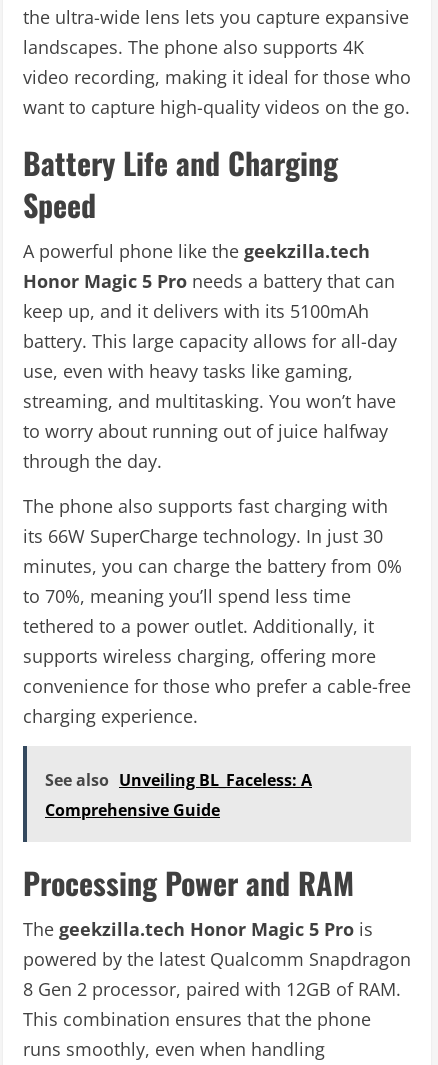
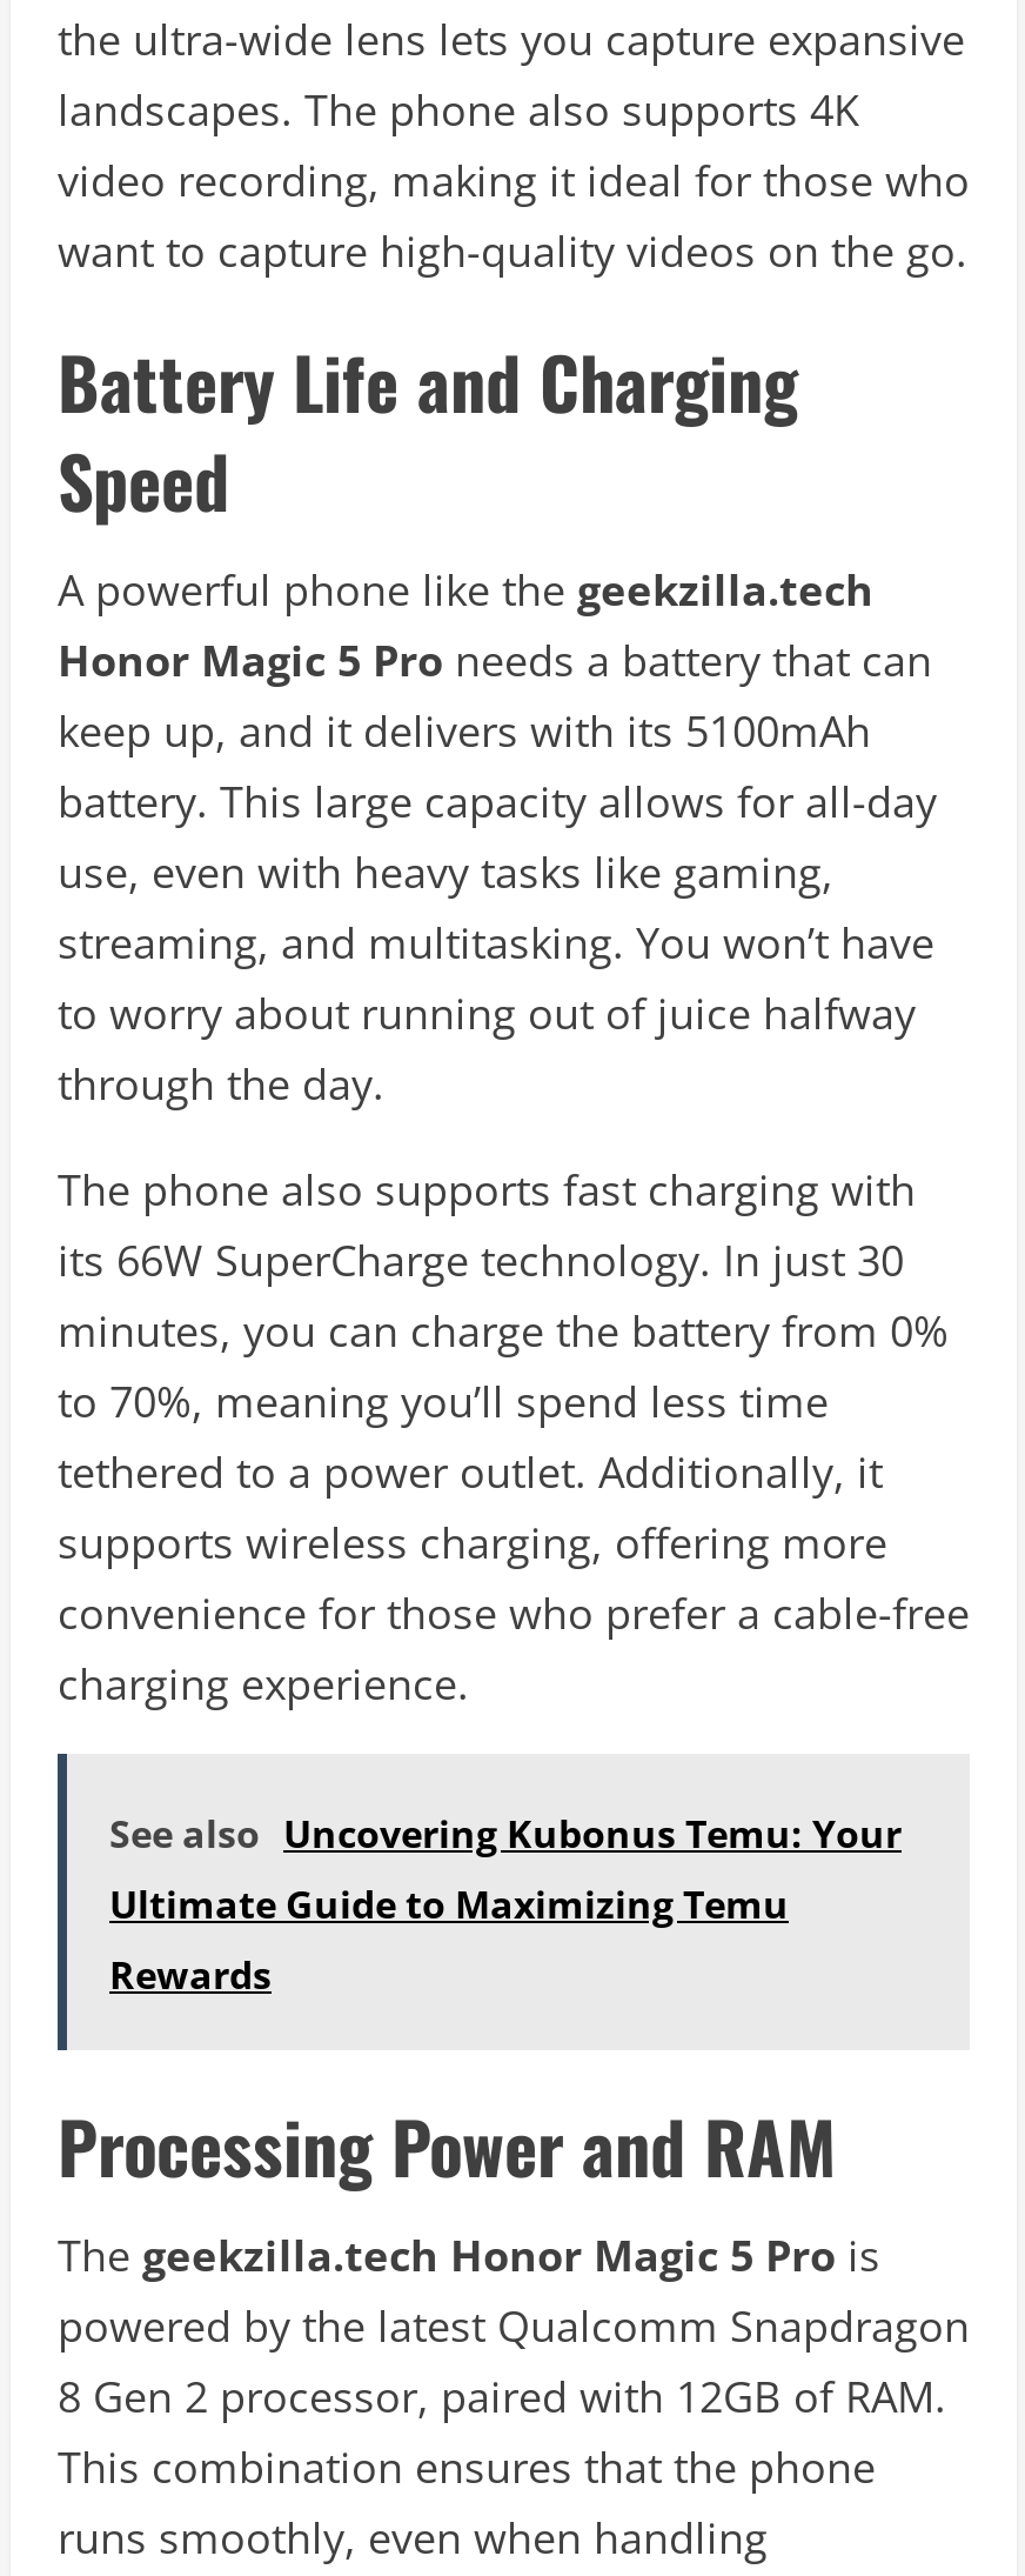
[45,769,312,821] See also Unveiling BL_Faceless: A | Comprehensive Guide -> [109,1808,902,2001] See also Uncovering Kubonus Temu: Your | Ultimate Guide to Maximizing Temu | Rewards

